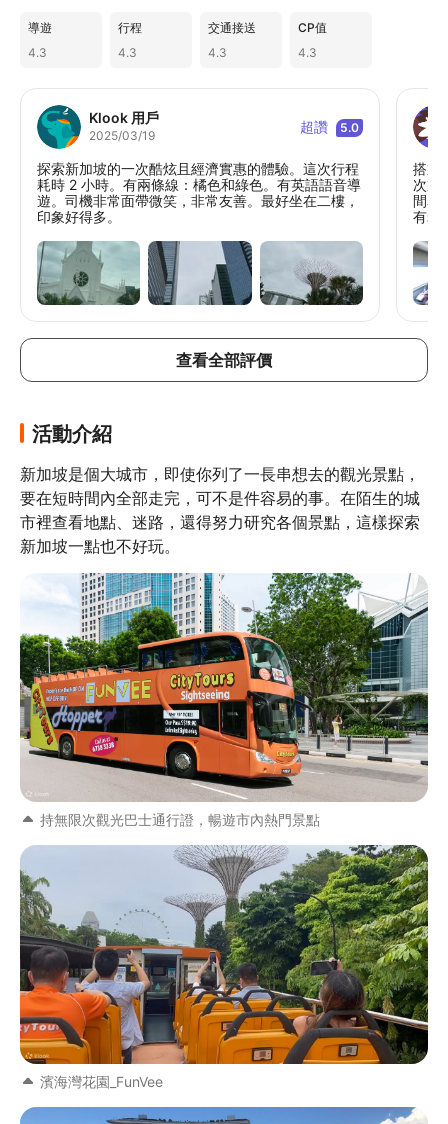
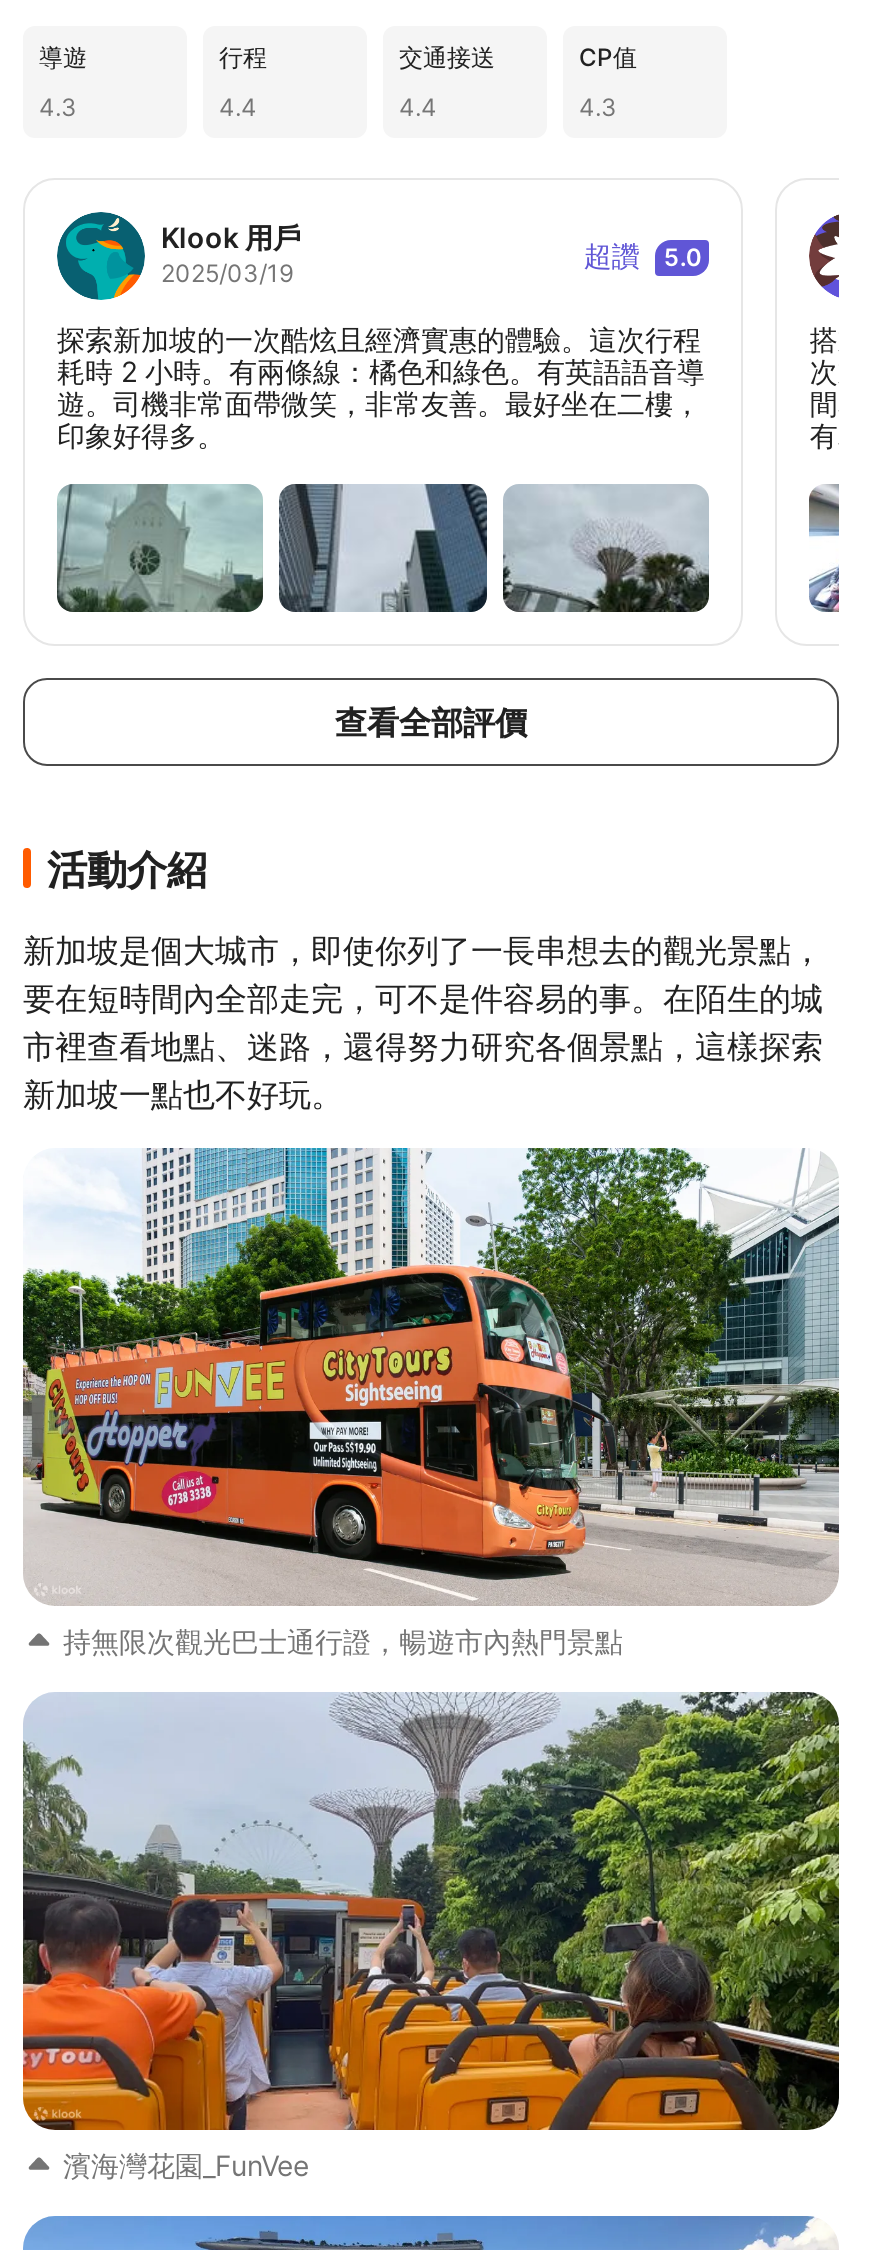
[118,44,137,59] 4.3 -> [219,91,257,121] 4.4
[208,44,227,59] 4.3 -> [399,91,437,121] 4.4

